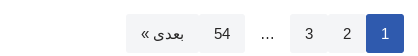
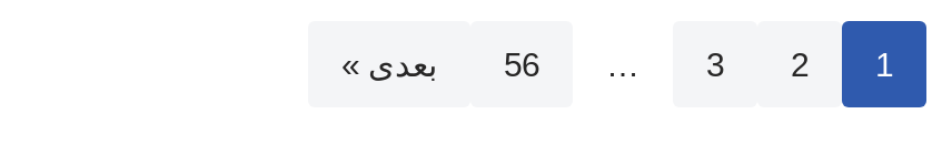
[214,25,230,42] 54 -> [504,45,539,82] 56

